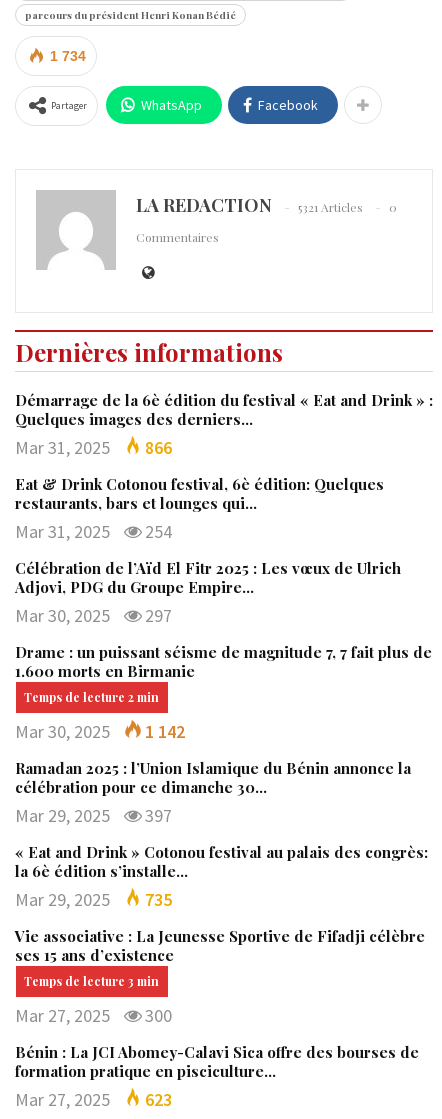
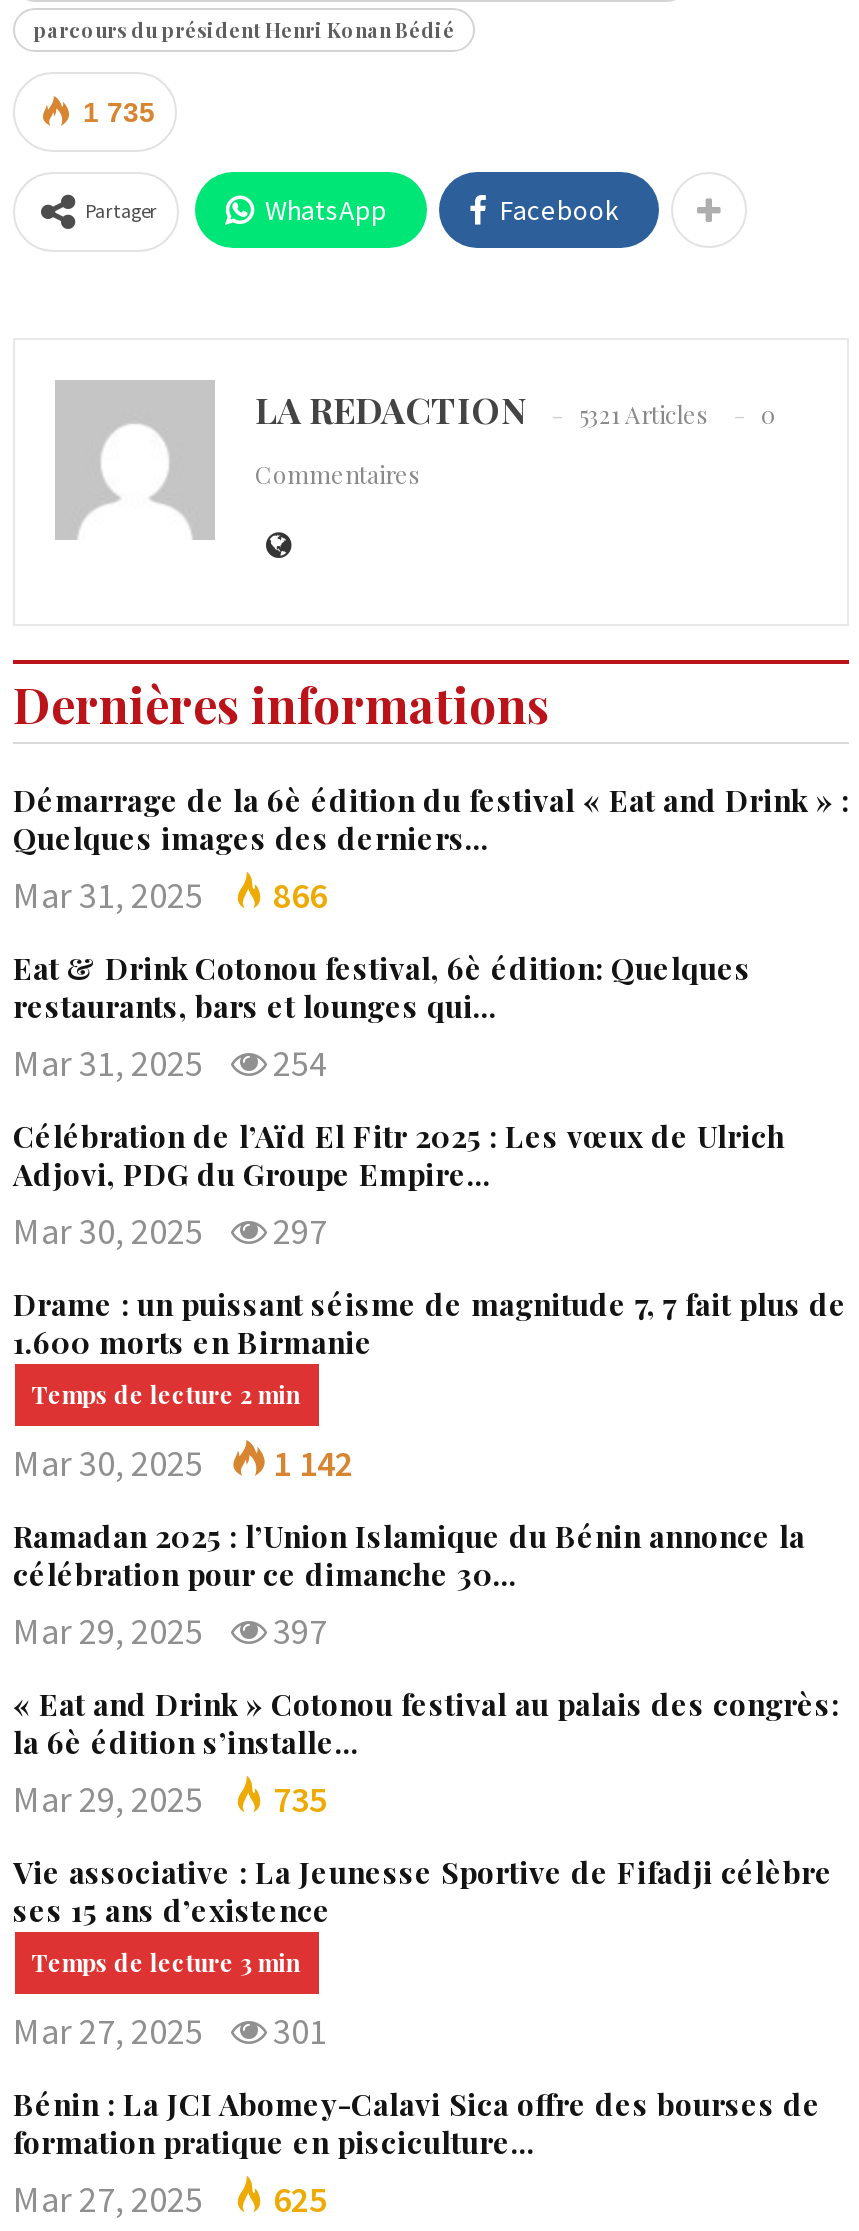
[50,48,86,64] 1 734 -> [83,96,155,128] 1 735
[15,1004,172,1027] Mar 27, 2025 300 -> [13,2008,327,2054] Mar 27, 2025 301
[15,1088,172,1111] Mar 27, 2025 623 -> [13,2176,327,2222] Mar 27, 2025 625

